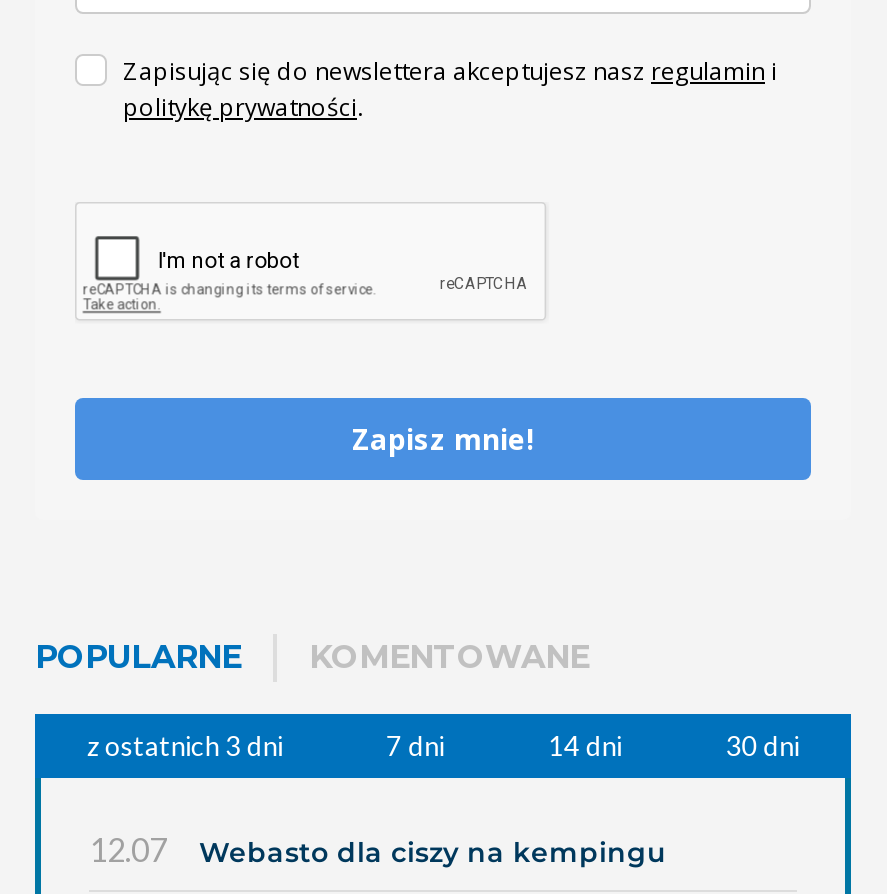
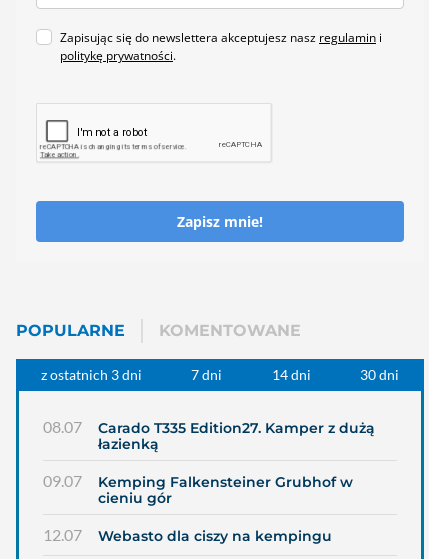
none -> [43,416,375,505] 08.07 | Carado T335 Edition27. Kamper z dużą | łazienką | 09.07 | Kemping Falkensteiner Grubhof w | cieniu gór

